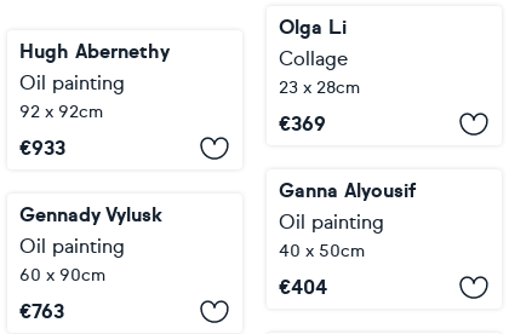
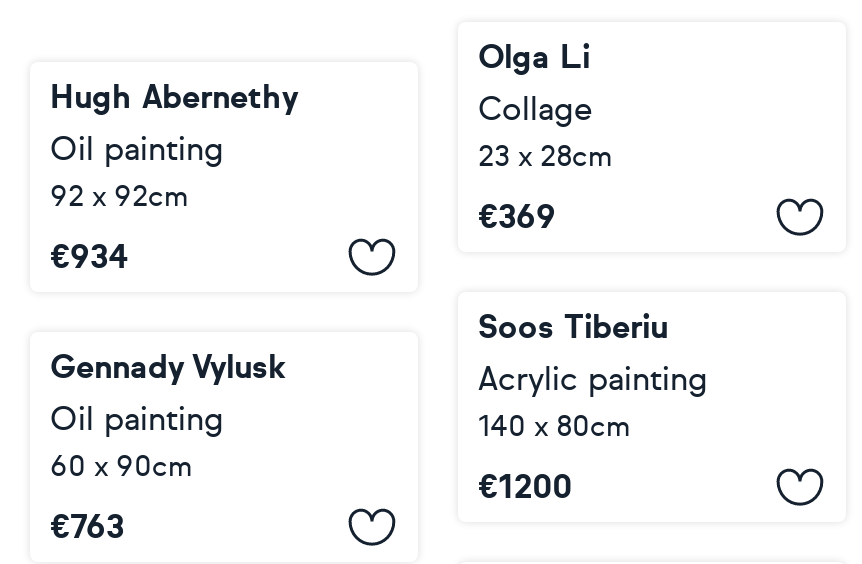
[19,137,65,160] €933 -> [50,238,128,276] €934
[279,179,416,261] Ganna Alyousif | Oil painting | 40 x 50cm -> [478,308,708,444] Soos Tiberiu | Acrylic painting | 140 x 80cm
[279,276,327,299] €404 -> [478,468,572,506] €1200

